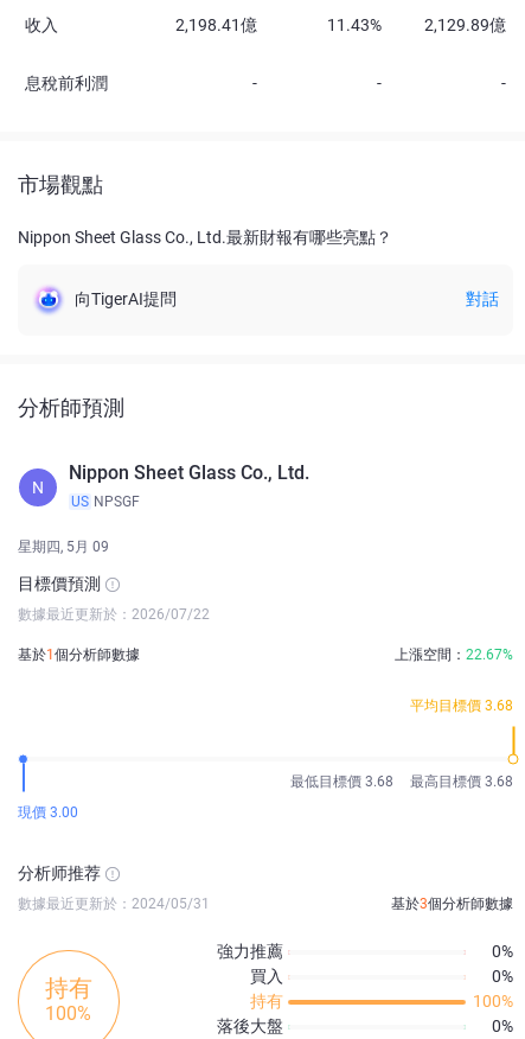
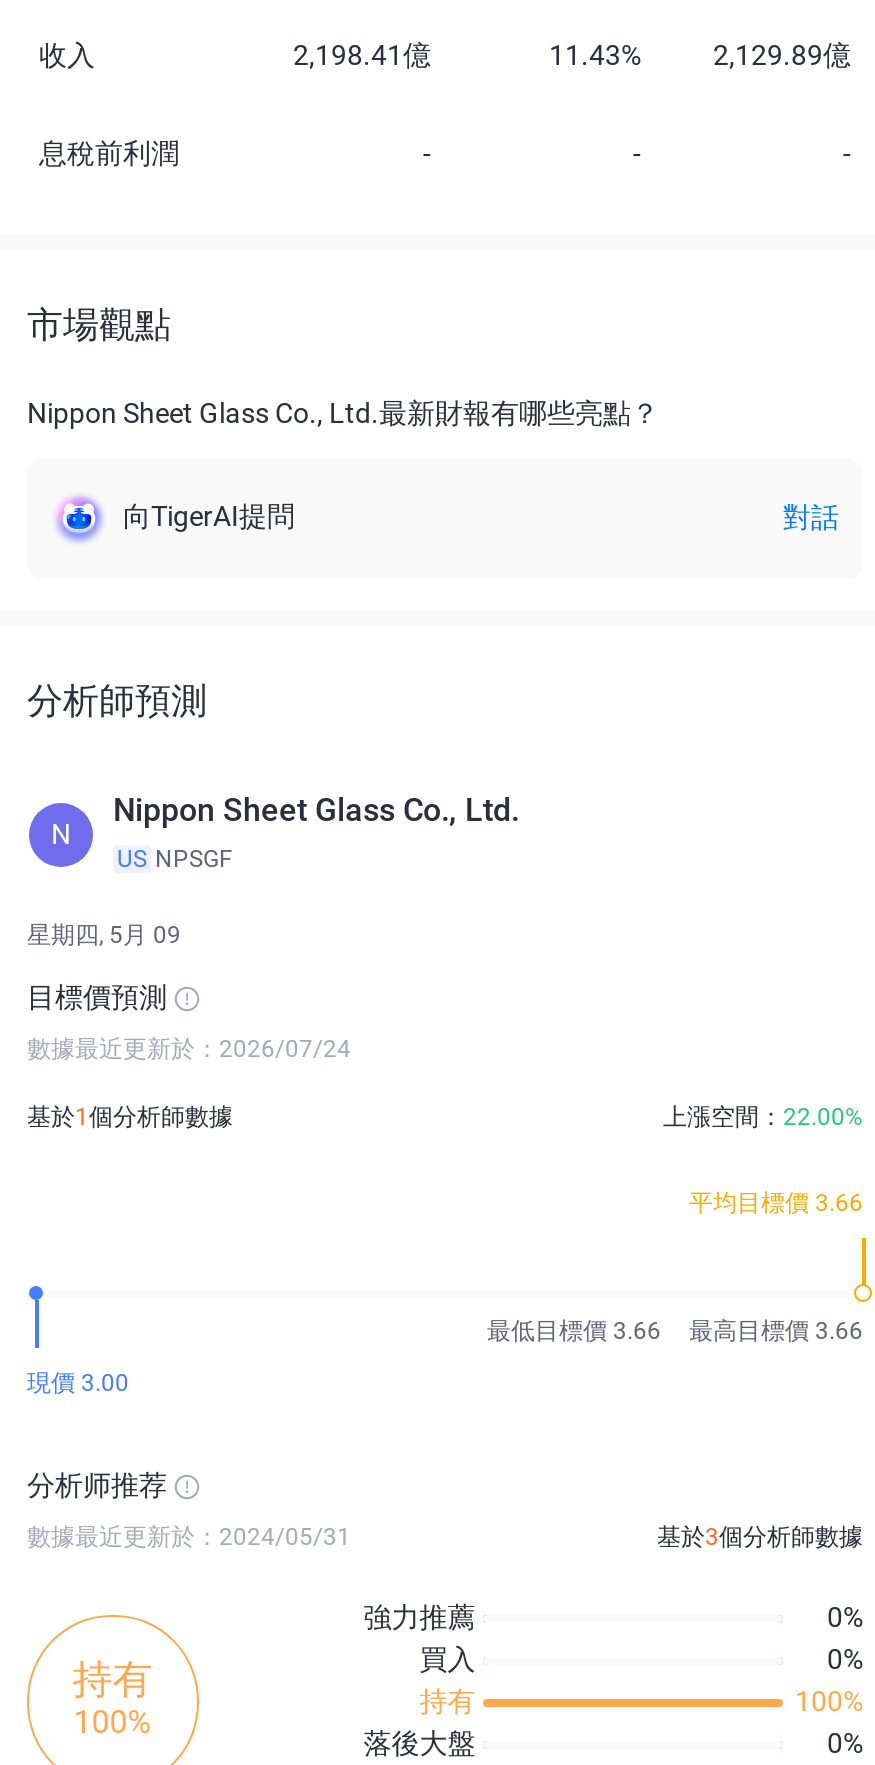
[18,606,210,623] 數據最近更新於：2026/07/22 -> [27,1035,351,1063] 數據最近更新於：2026/07/24
[395,646,513,663] 上漲空間：22.67% -> [663,1103,863,1131] 上漲空間：22.00%
[410,697,513,714] 平均目標價 3.68 -> [689,1189,863,1217] 平均目標價 3.66
[290,773,393,790] 最低目標價 3.68 -> [487,1317,661,1345] 最低目標價 3.66
[410,773,513,790] 最高目標價 3.68 -> [689,1317,863,1345] 最高目標價 3.66

